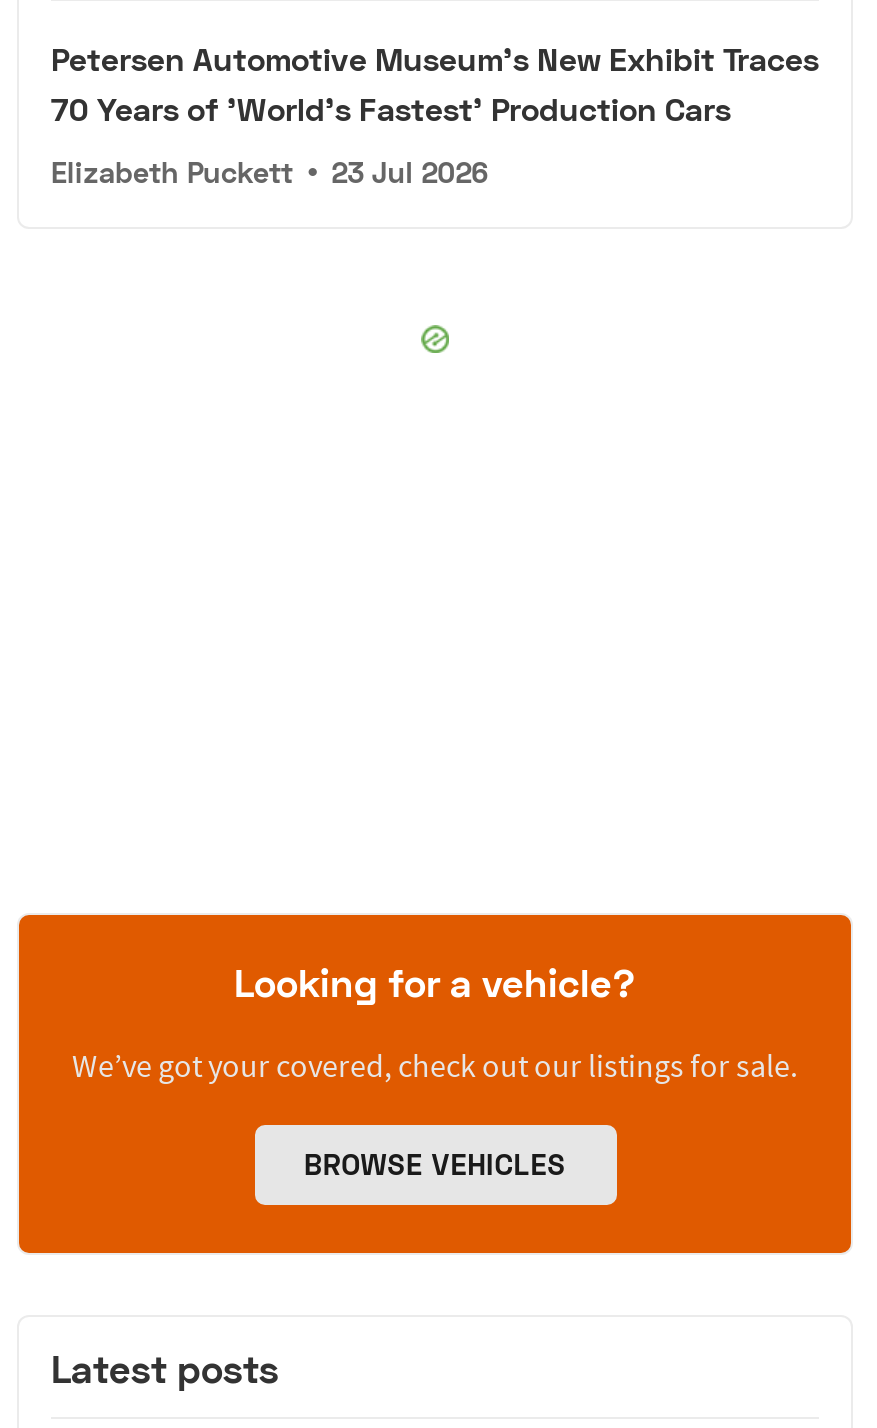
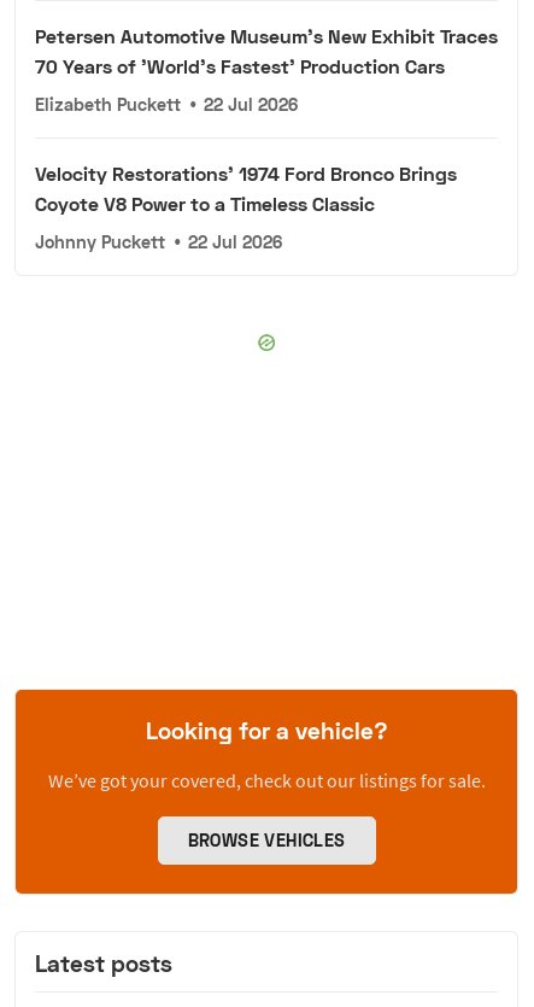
[51,155,487,189] Elizabeth Puckett • 23 Jul 2026 -> [35,94,457,252] Elizabeth Puckett • 22 Jul 2026 | Velocity Restorations' 1974 Ford Bronco Brings | Coyote V8 Power to a Timeless Classic | Johnny Puckett • 22 Jul 2026

